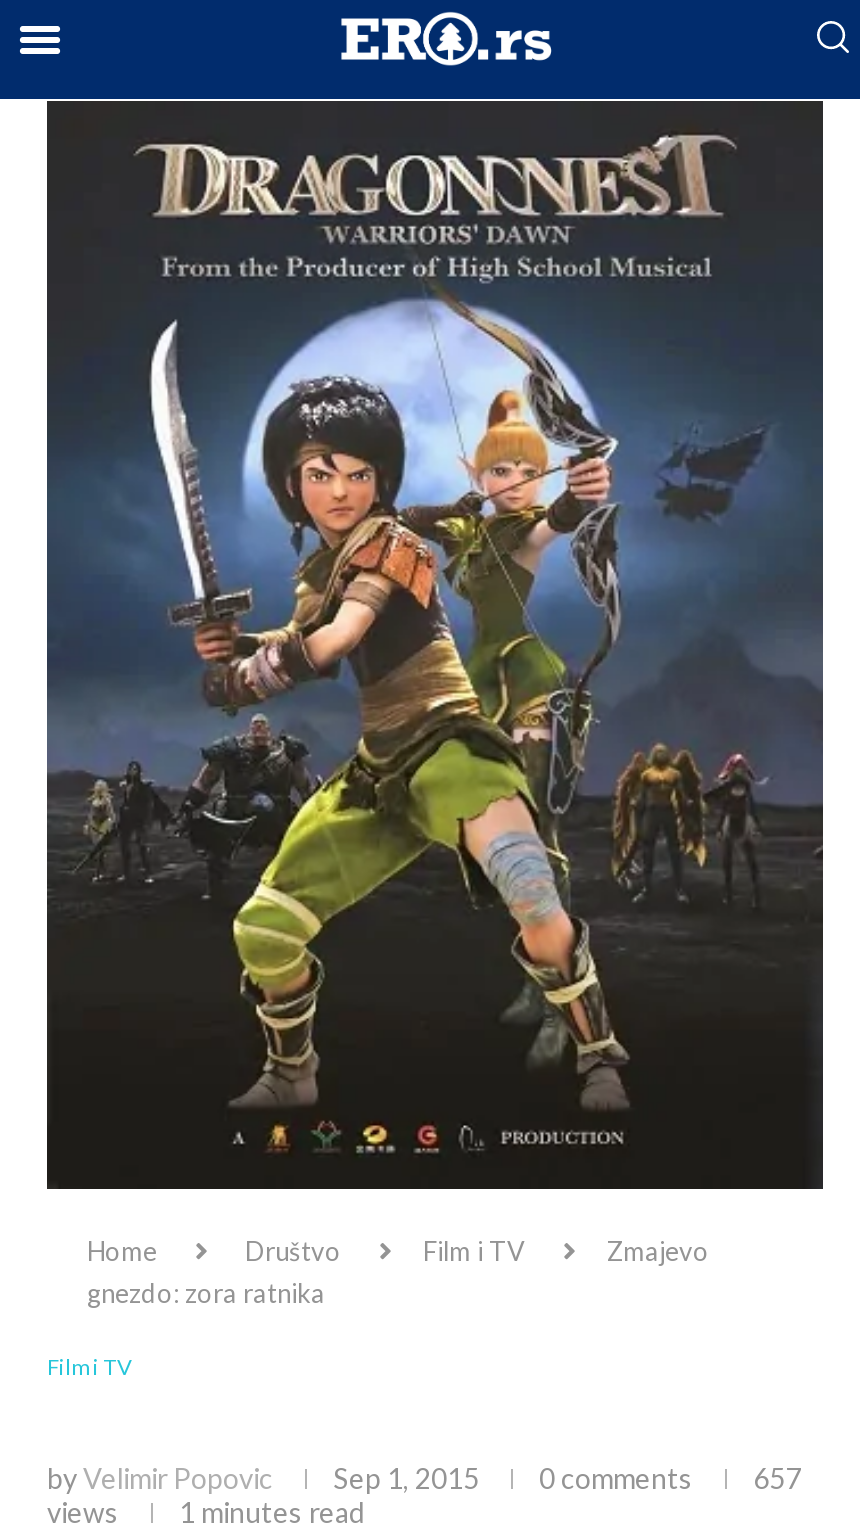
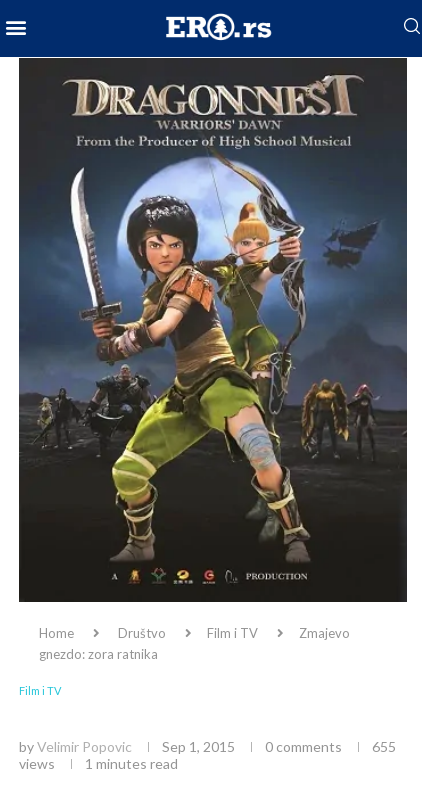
[753,1461,801,1495] 657 -> [372,738,396,755] 655

